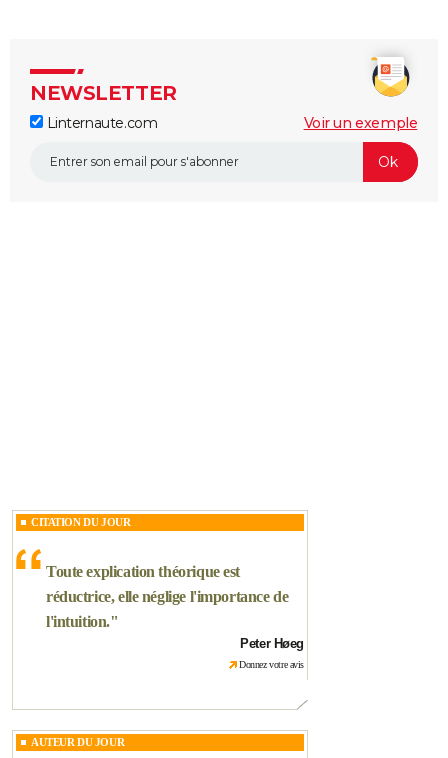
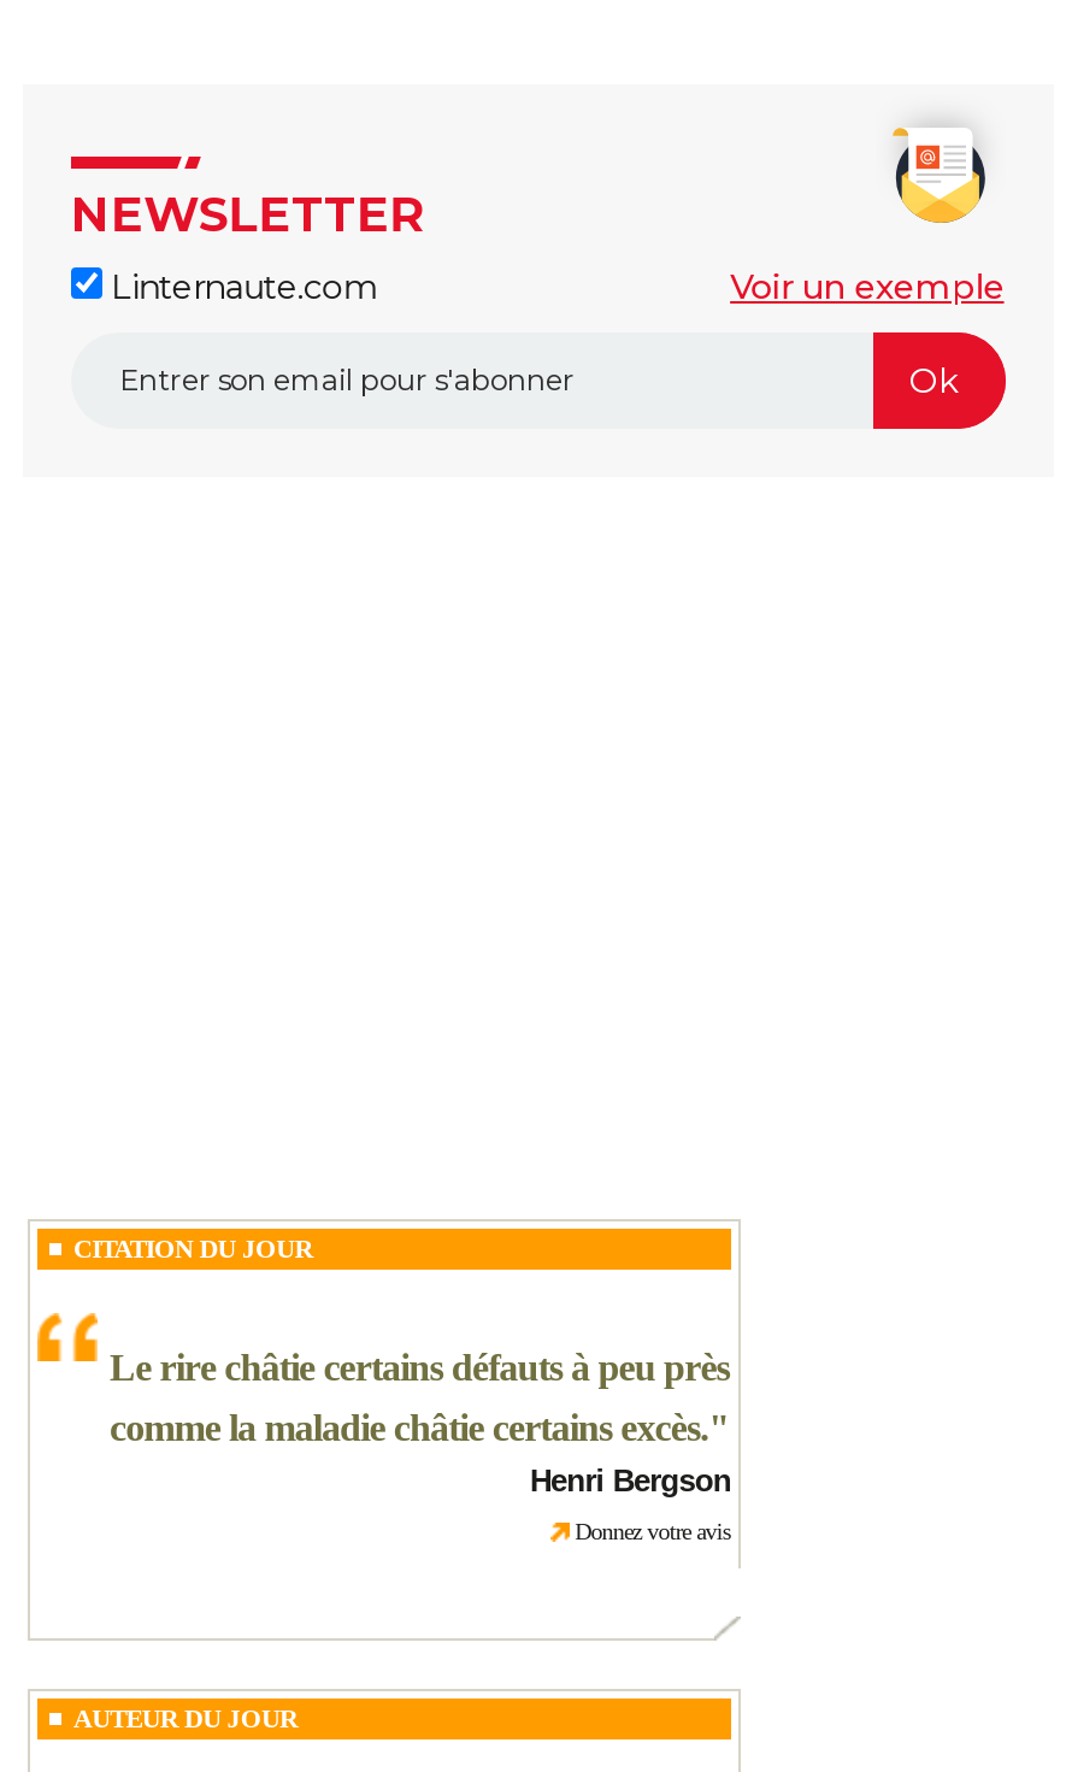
[46,563,304,651] Toute explication théorique est | réductrice, elle néglige l'importance de | l'intuition. " | Peter Høeg -> [110,1347,731,1499] Le rire châtie certains défauts à peu près | comme la maladie châtie certains excès." | Henri Bergson

